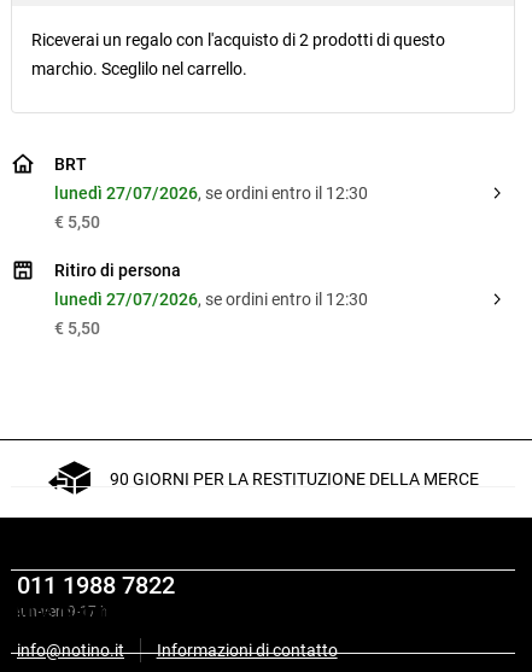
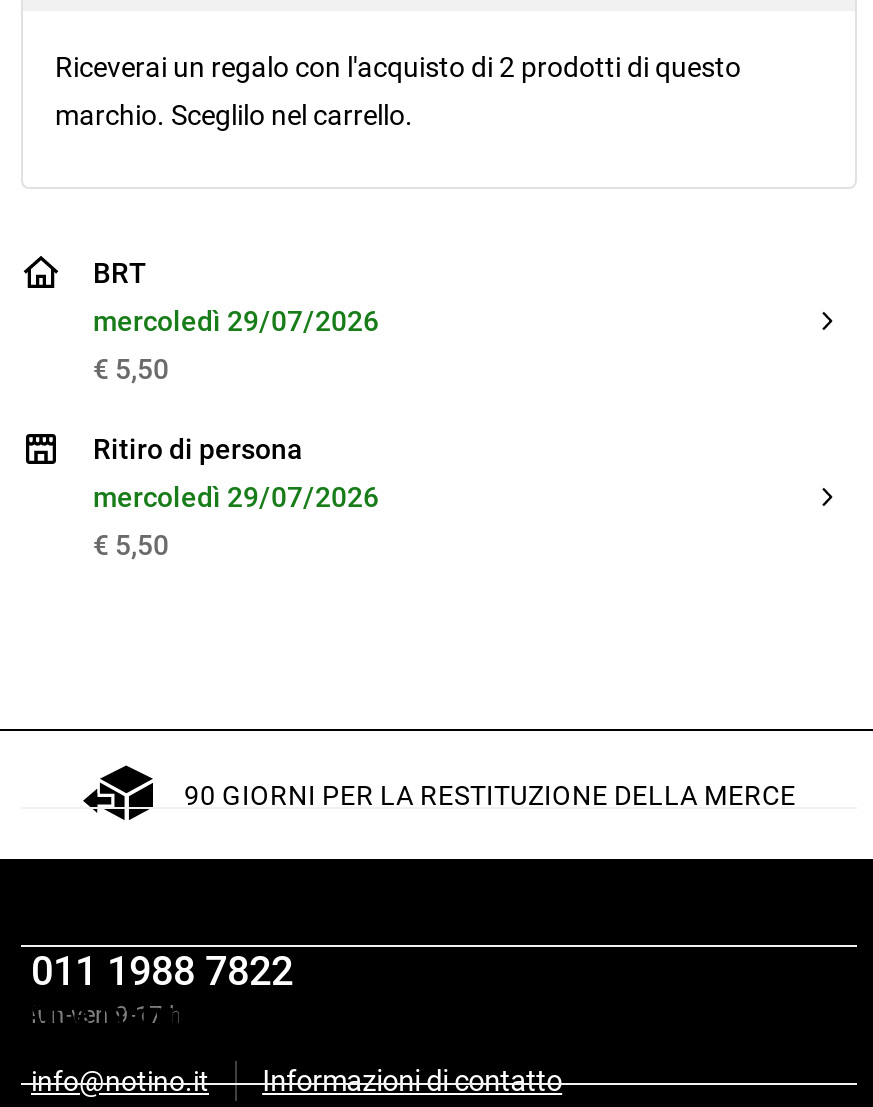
[54,183,368,202] lunedì 27/07/2026, se ordini entro il 12:30 -> [93,304,379,336] mercoledì 29/07/2026
[54,289,368,308] lunedì 27/07/2026, se ordini entro il 12:30 -> [93,480,379,512] mercoledì 29/07/2026

